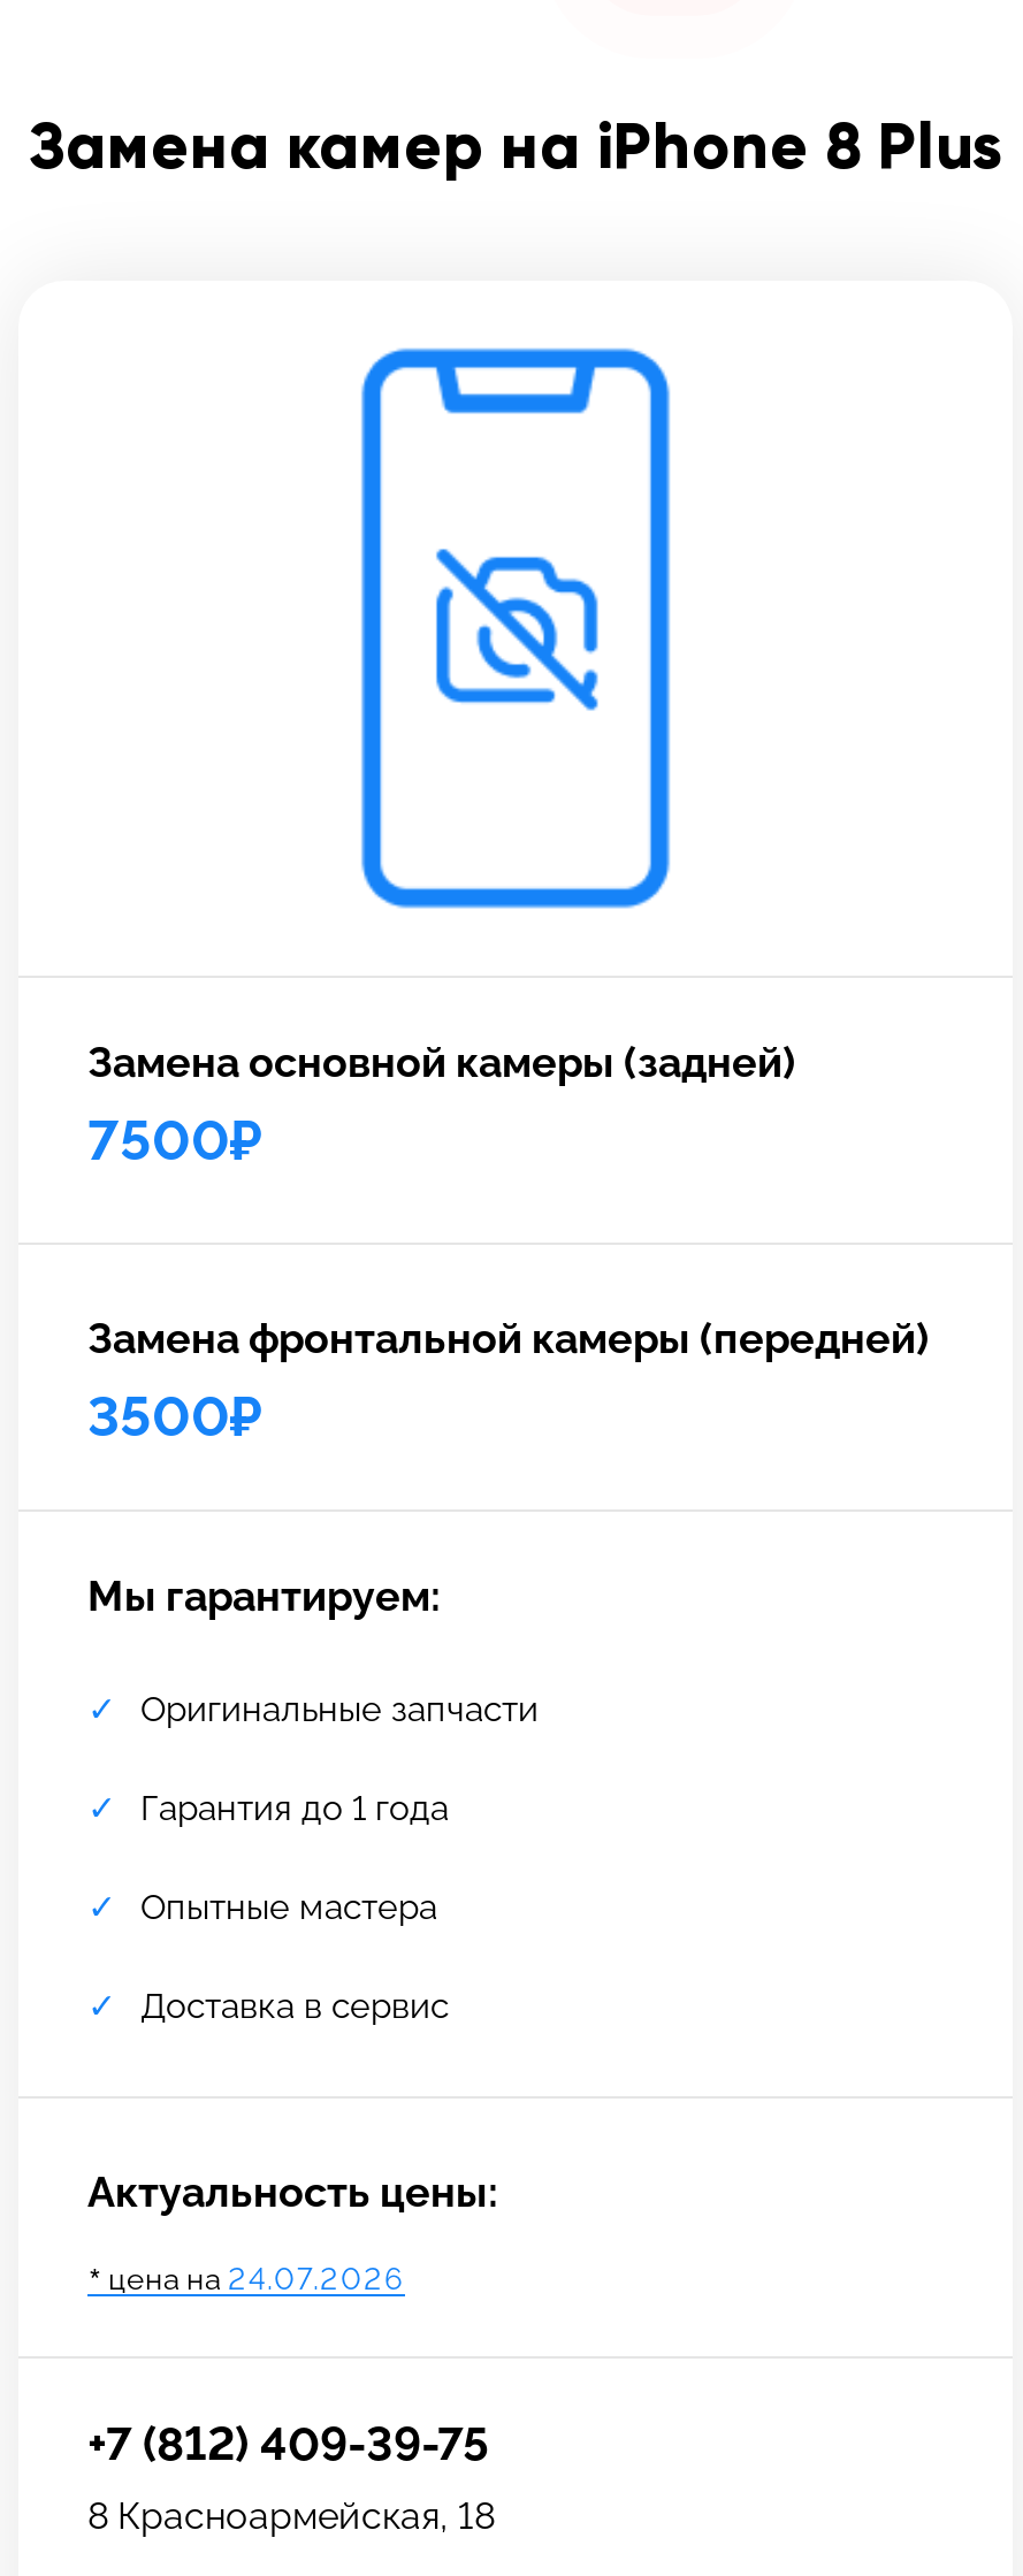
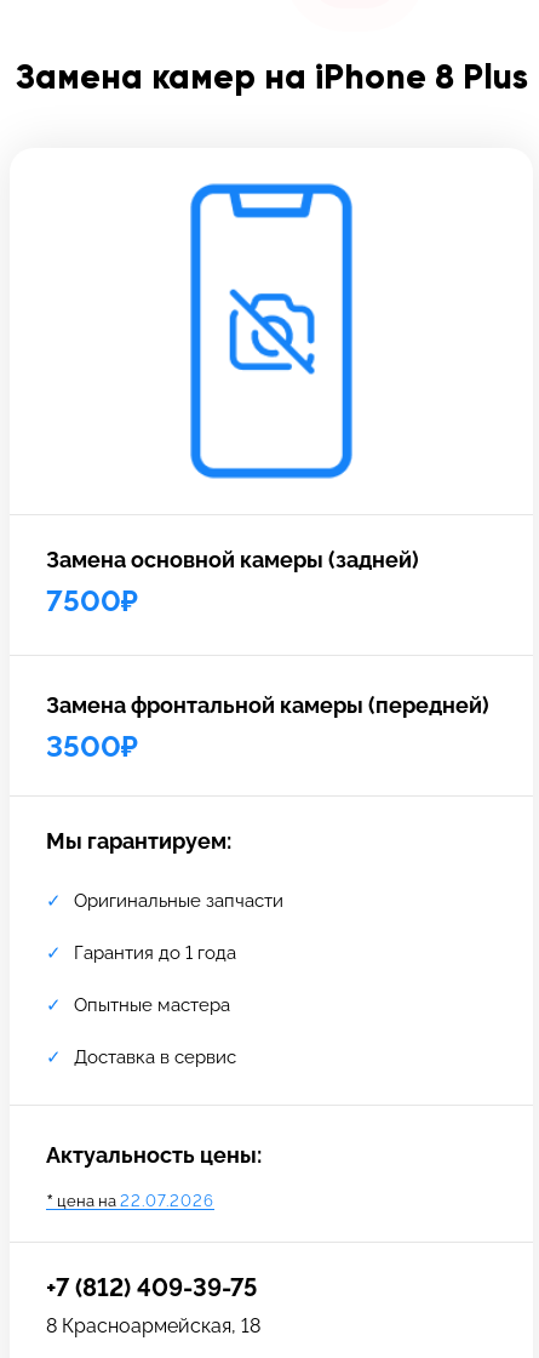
[87,2257,405,2313] *цена на24.07.2026 -> [46,1189,214,1219] *цена на22.07.2026

